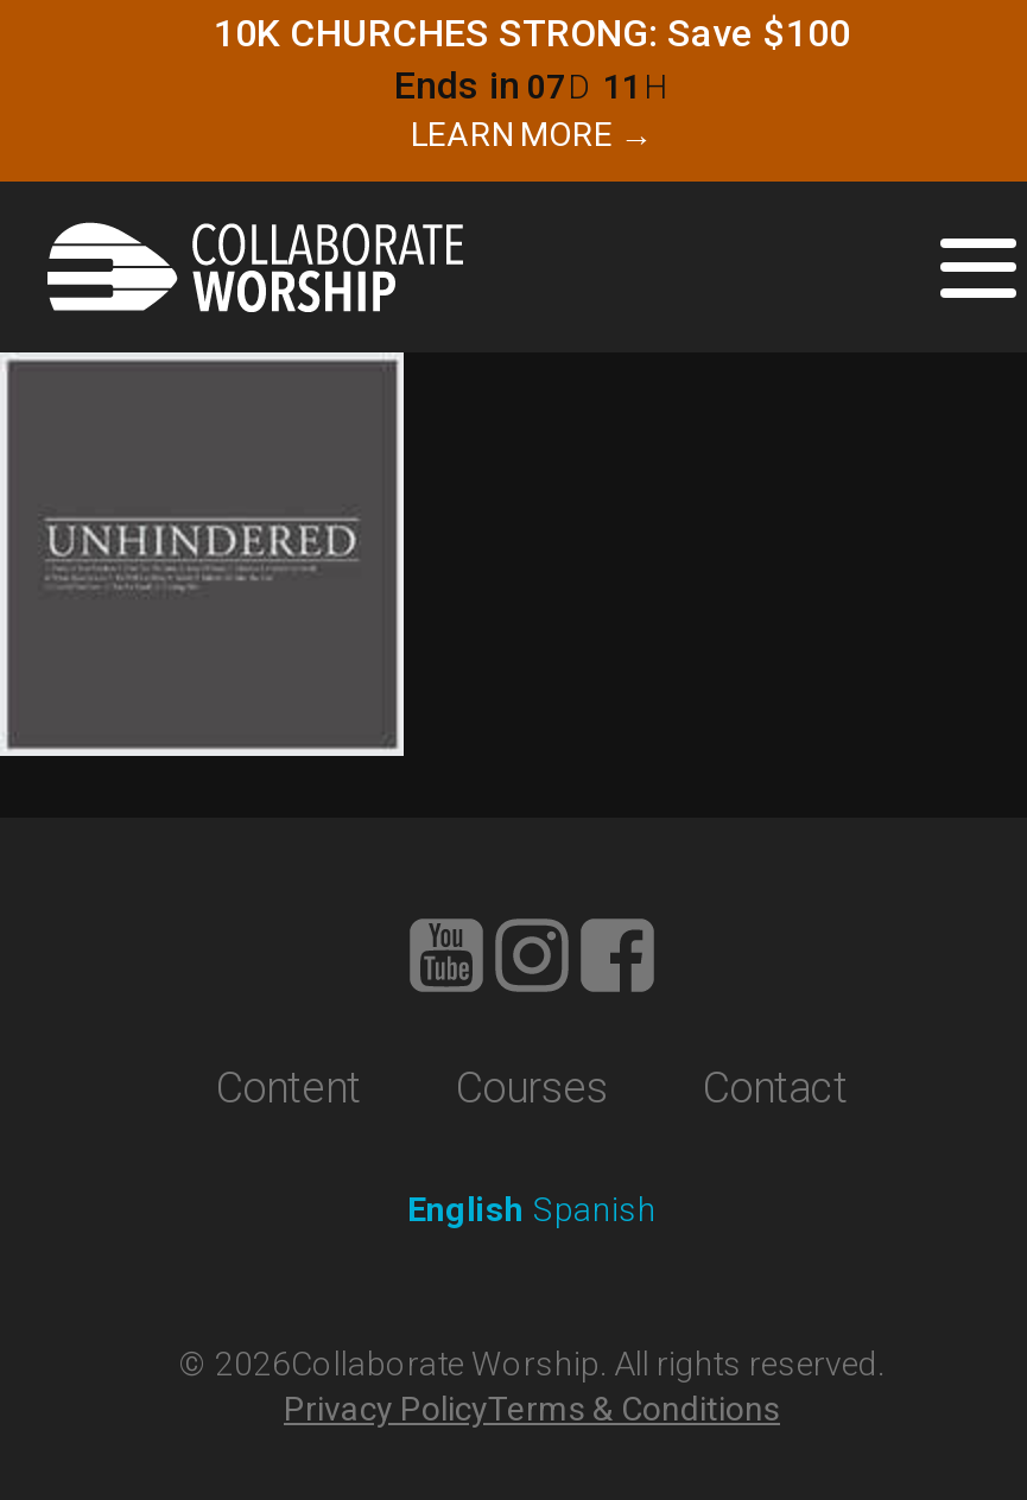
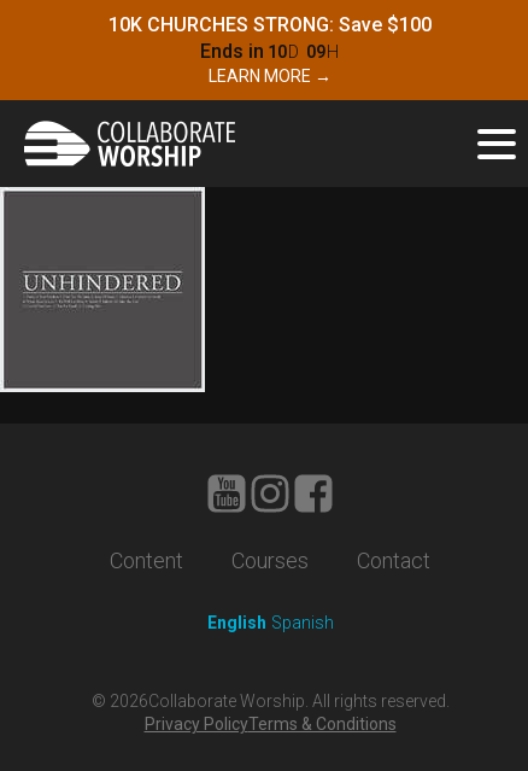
[394,63,667,108] Ends in 07D 11 H -> [200,40,339,63] Ends in 10D 09 H

